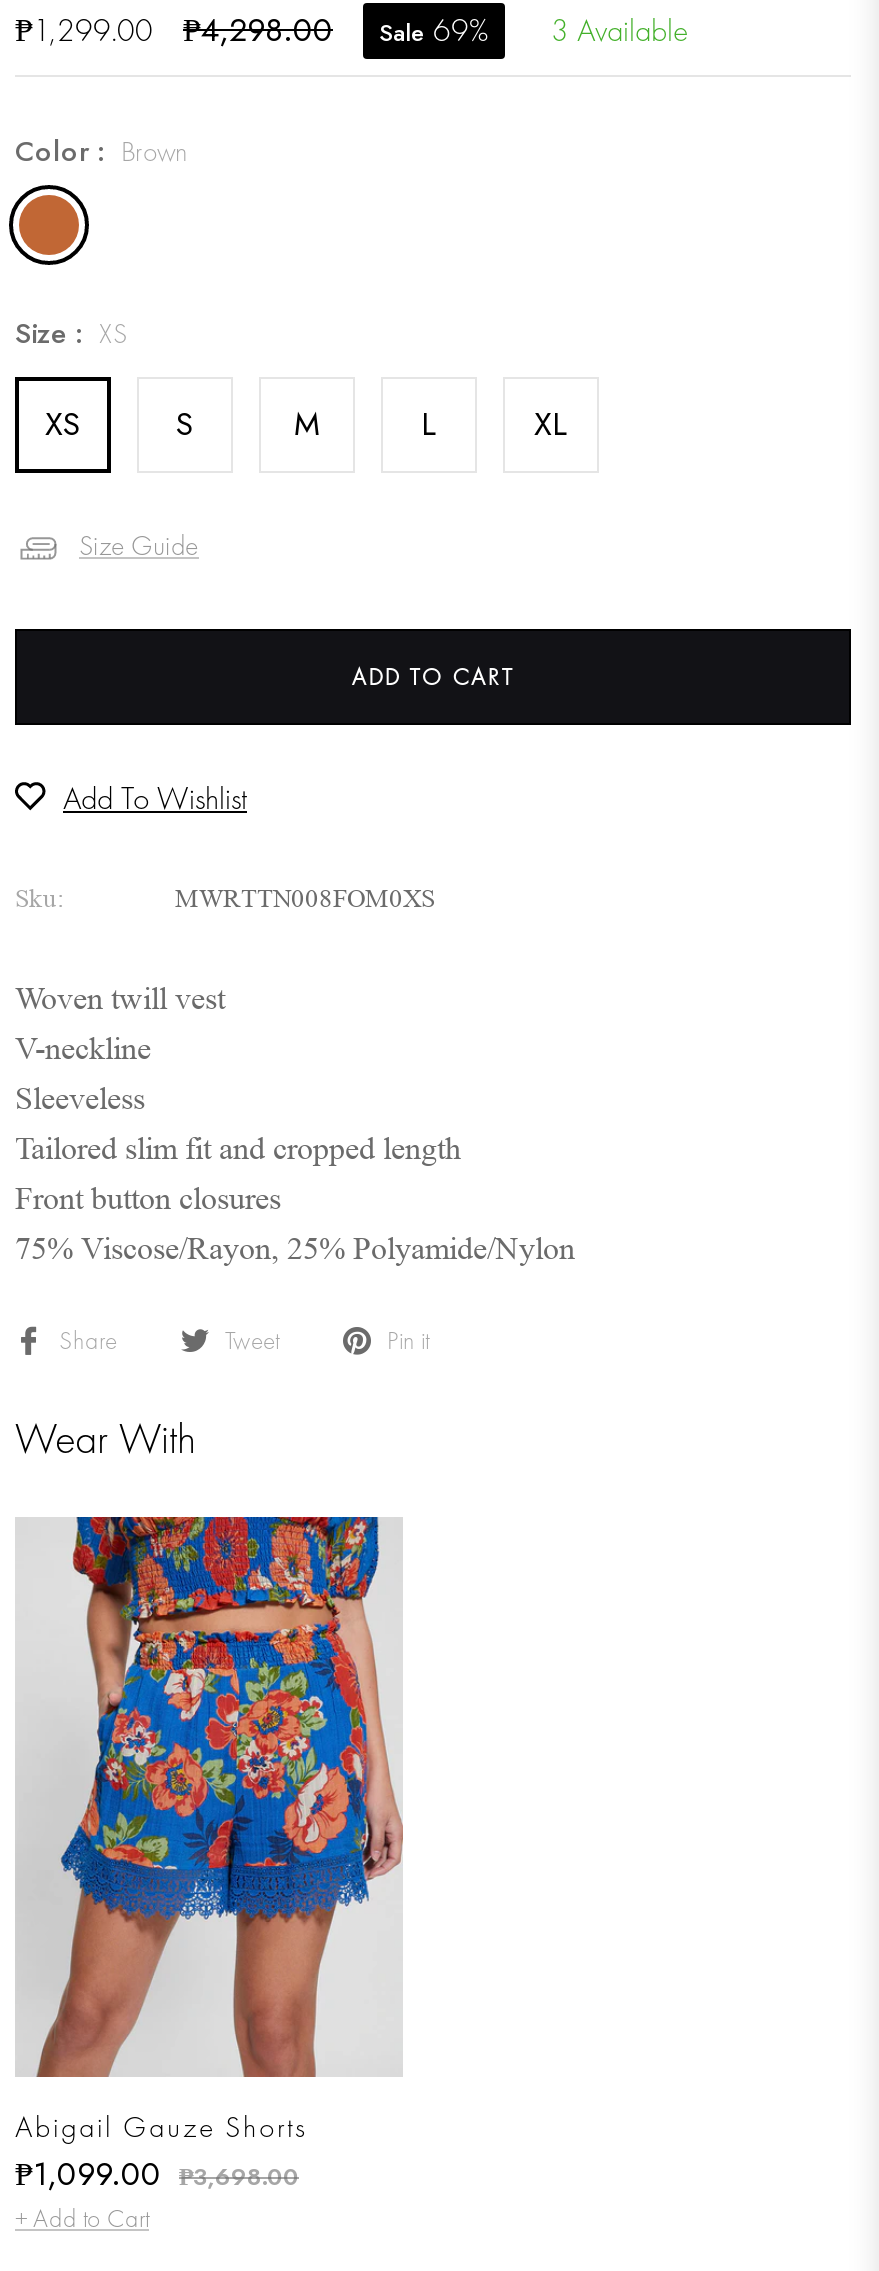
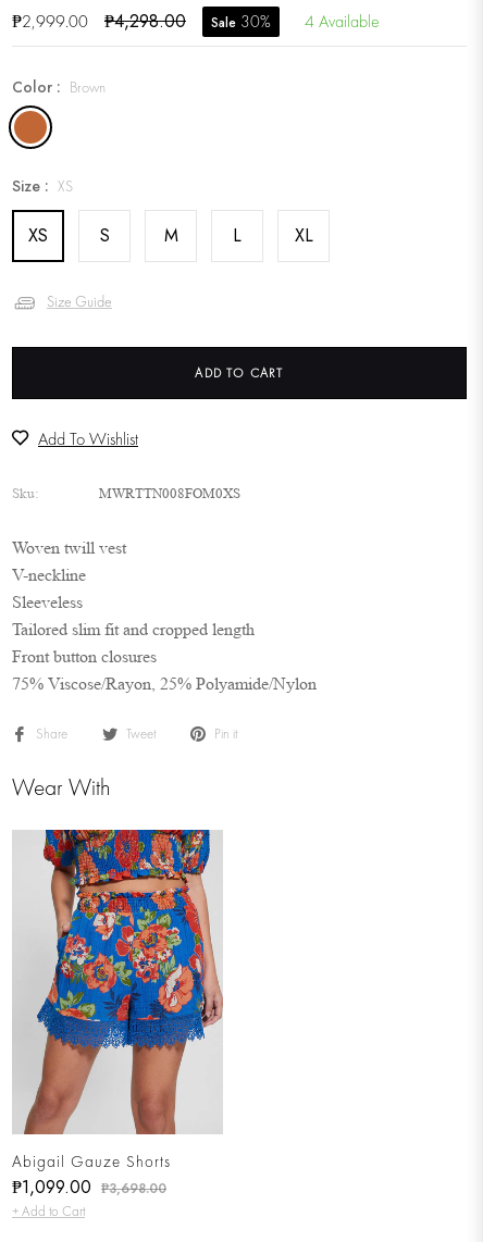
[15,10,153,52] ₱1,299.00 -> [12,10,88,33] ₱2,999.00
[379,9,489,51] Sale 69% -> [211,10,271,33] Sale 30%
[551,10,689,52] 3 Available -> [305,10,380,33] 4 Available

